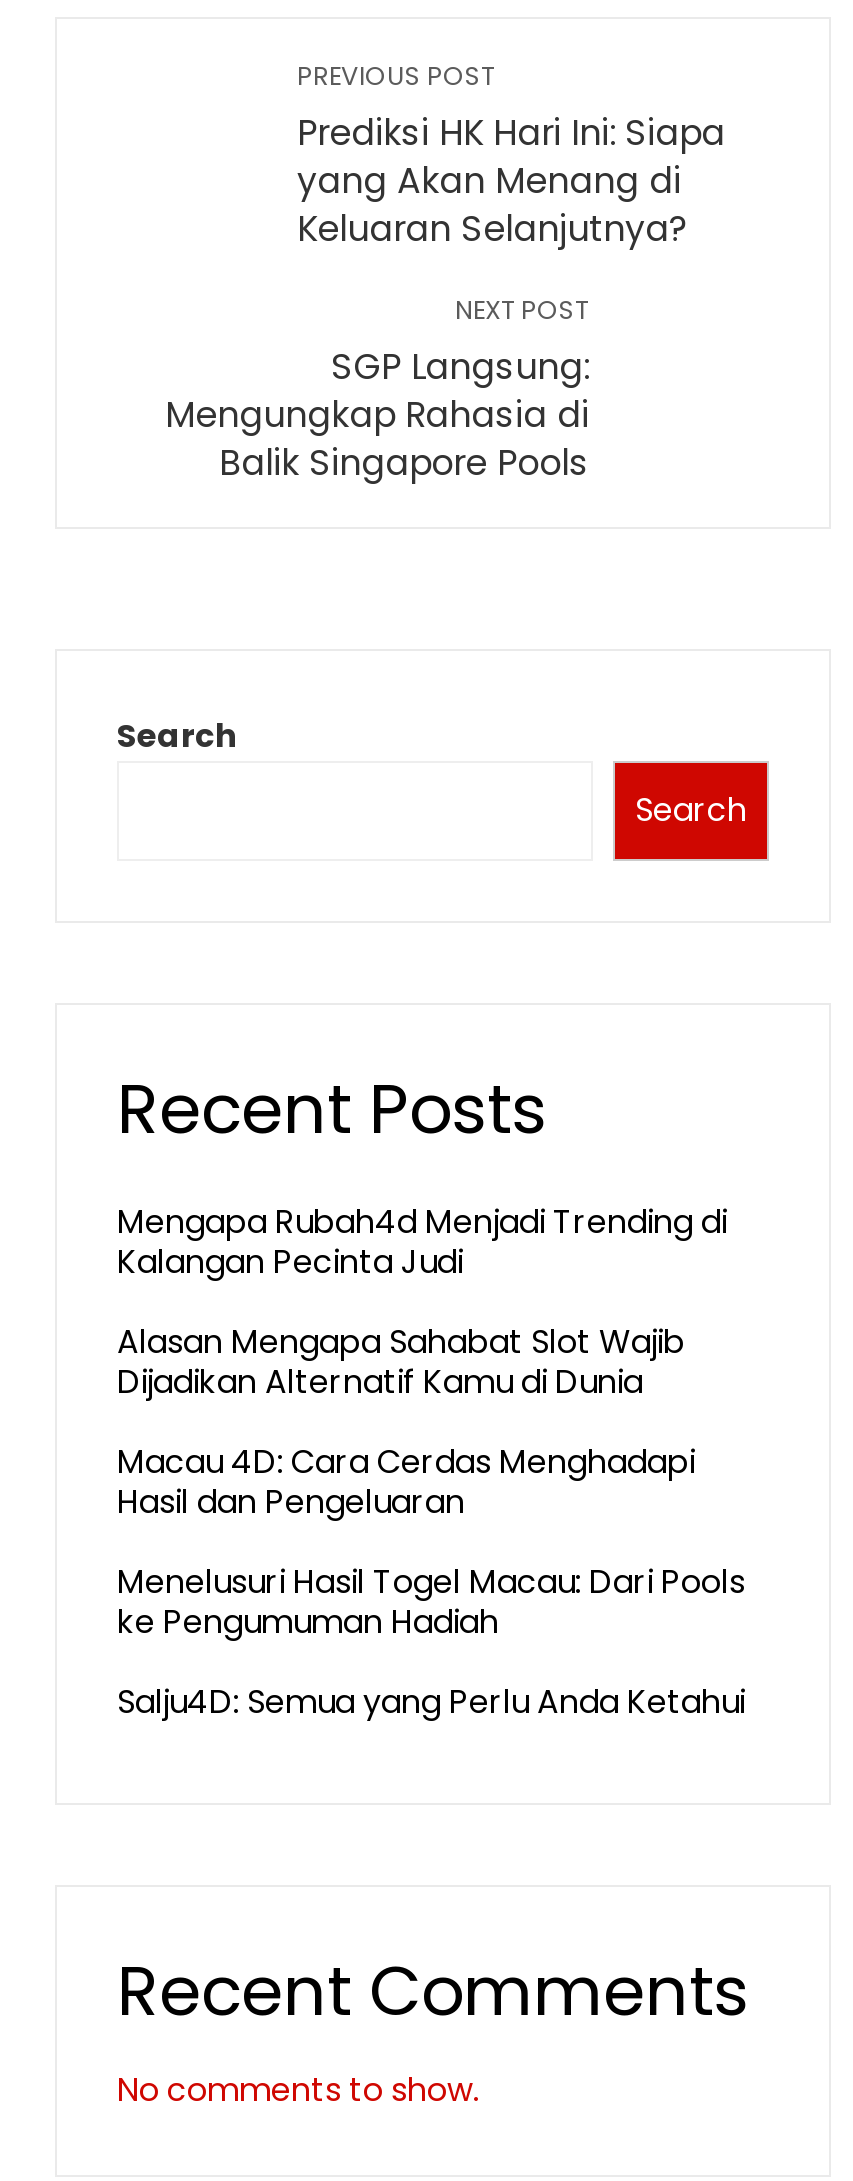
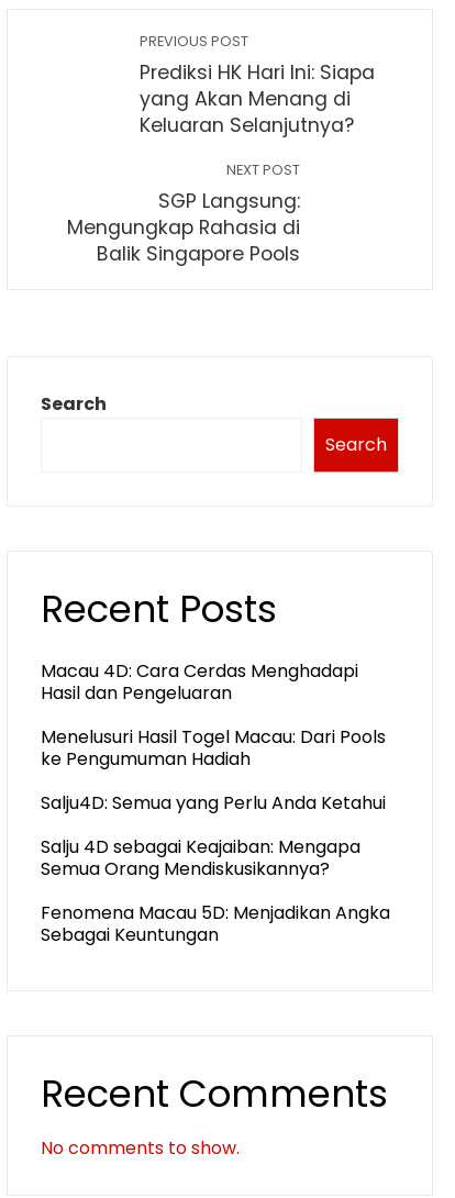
[117,1199,727,1405] Mengapa Rubah4d Menjadi Trending di | Kalangan Pecinta Judi | Alasan Mengapa Sahabat Slot Wajib | Dijadikan Alternatif Kamu di Dunia -> none
moved [117,1439,745,1725] -> [41,658,386,816]: Macau 4D: Cara Cerdas Menghadapi | Hasil dan Pengeluaran | Menelusuri Hasil Togel Macau: Dari Pools | ke Pengumuman Hadiah | Salju4D: Semua yang Perlu Anda Ketahui
none -> [41,834,390,947] Salju 4D sebagai Keajaiban: Mengapa | Semua Orang Mendiskusikannya? | Fenomena Macau 5D: Menjadikan Angka | Sebagai Keuntungan

